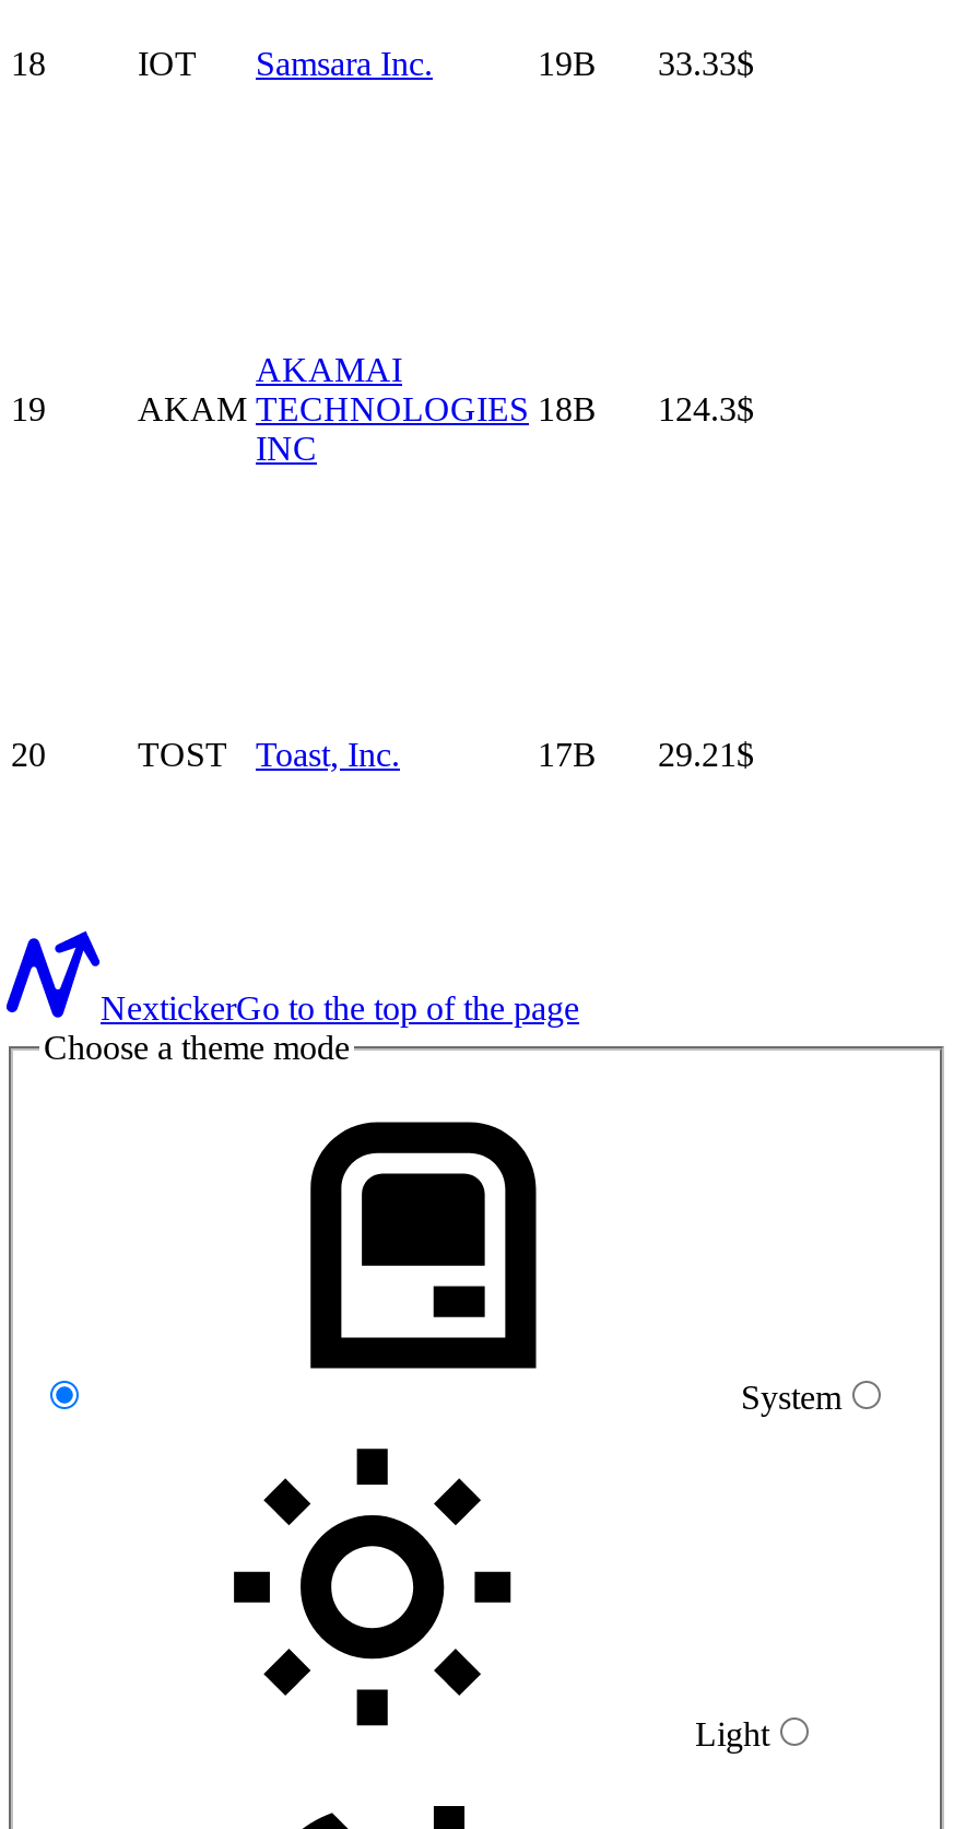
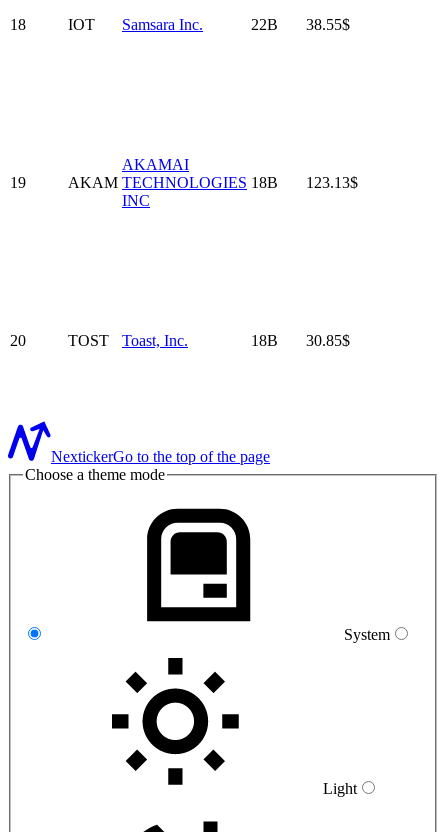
[538,45,754,82] 19B | 33.33$ -> [251,16,350,33] 22B | 38.55$
[138,391,754,428] AKAM TECHNOLOGIES 18B 124.3$ -> [68,174,358,191] AKAM TECHNOLOGIES 18B 123.13$
[538,736,754,773] 17B | 29.21$ -> [251,332,350,349] 18B | 30.85$

